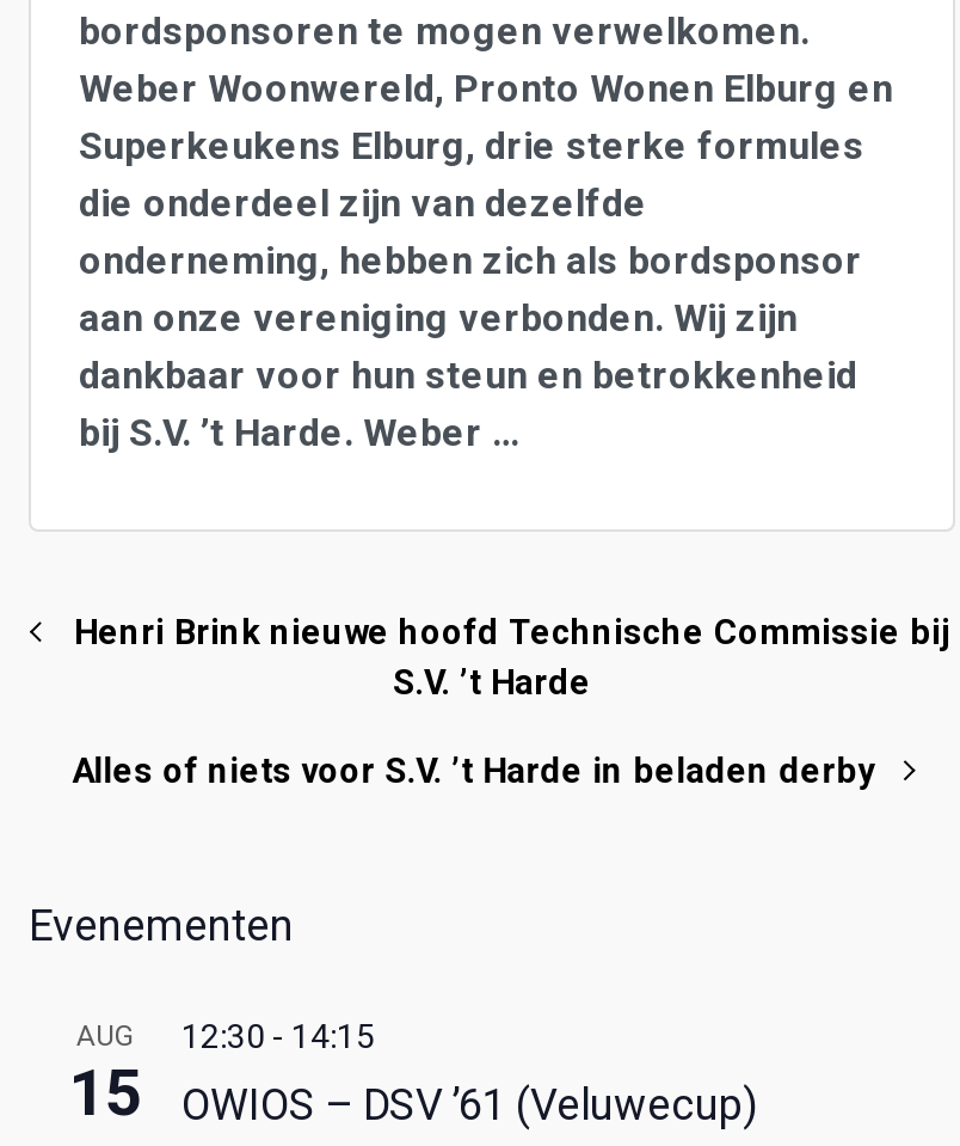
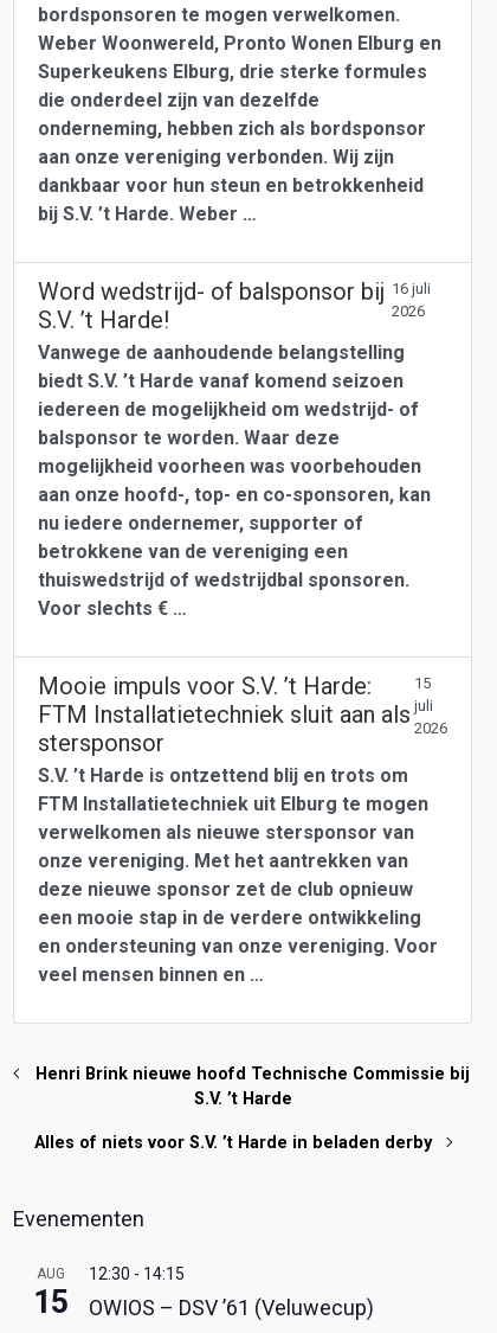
none -> [38,278,385,334] Word wedstrijd- of balsponsor bij | S.V. ’t Harde!
none -> [38,280,431,757] 16 juli | 2026 | Vanwege de aanhoudende belangstelling | biedt S.V. ’t Harde vanaf komend seizoen | iedereen de mogelijkheid om wedstrijd- of | balsponsor te worden. Waar deze | mogelijkheid voorheen was voorbehouden | aan onze hoofd-, top- en co-sponsoren, kan | nu iedere ondernemer, supporter of | betrokkene van de vereniging een | thuiswedstrijd of wedstrijdbal sponsoren. | Voor slechts € … | Mooie impuls voor S.V. ’t Harde: | FTM Installatietechniek sluit aan als | stersponsor
none -> [38,675,447,986] 15 | juli | 2026 | S.V. ’t Harde is ontzettend blij en trots om | FTM Installatietechniek uit Elburg te mogen | verwelkomen als nieuwe stersponsor van | onze vereniging. Met het aantrekken van | deze nieuwe sponsor zet de club opnieuw | een mooie stap in de verdere ontwikkeling | en ondersteuning van onze vereniging. Voor | veel mensen binnen en …

